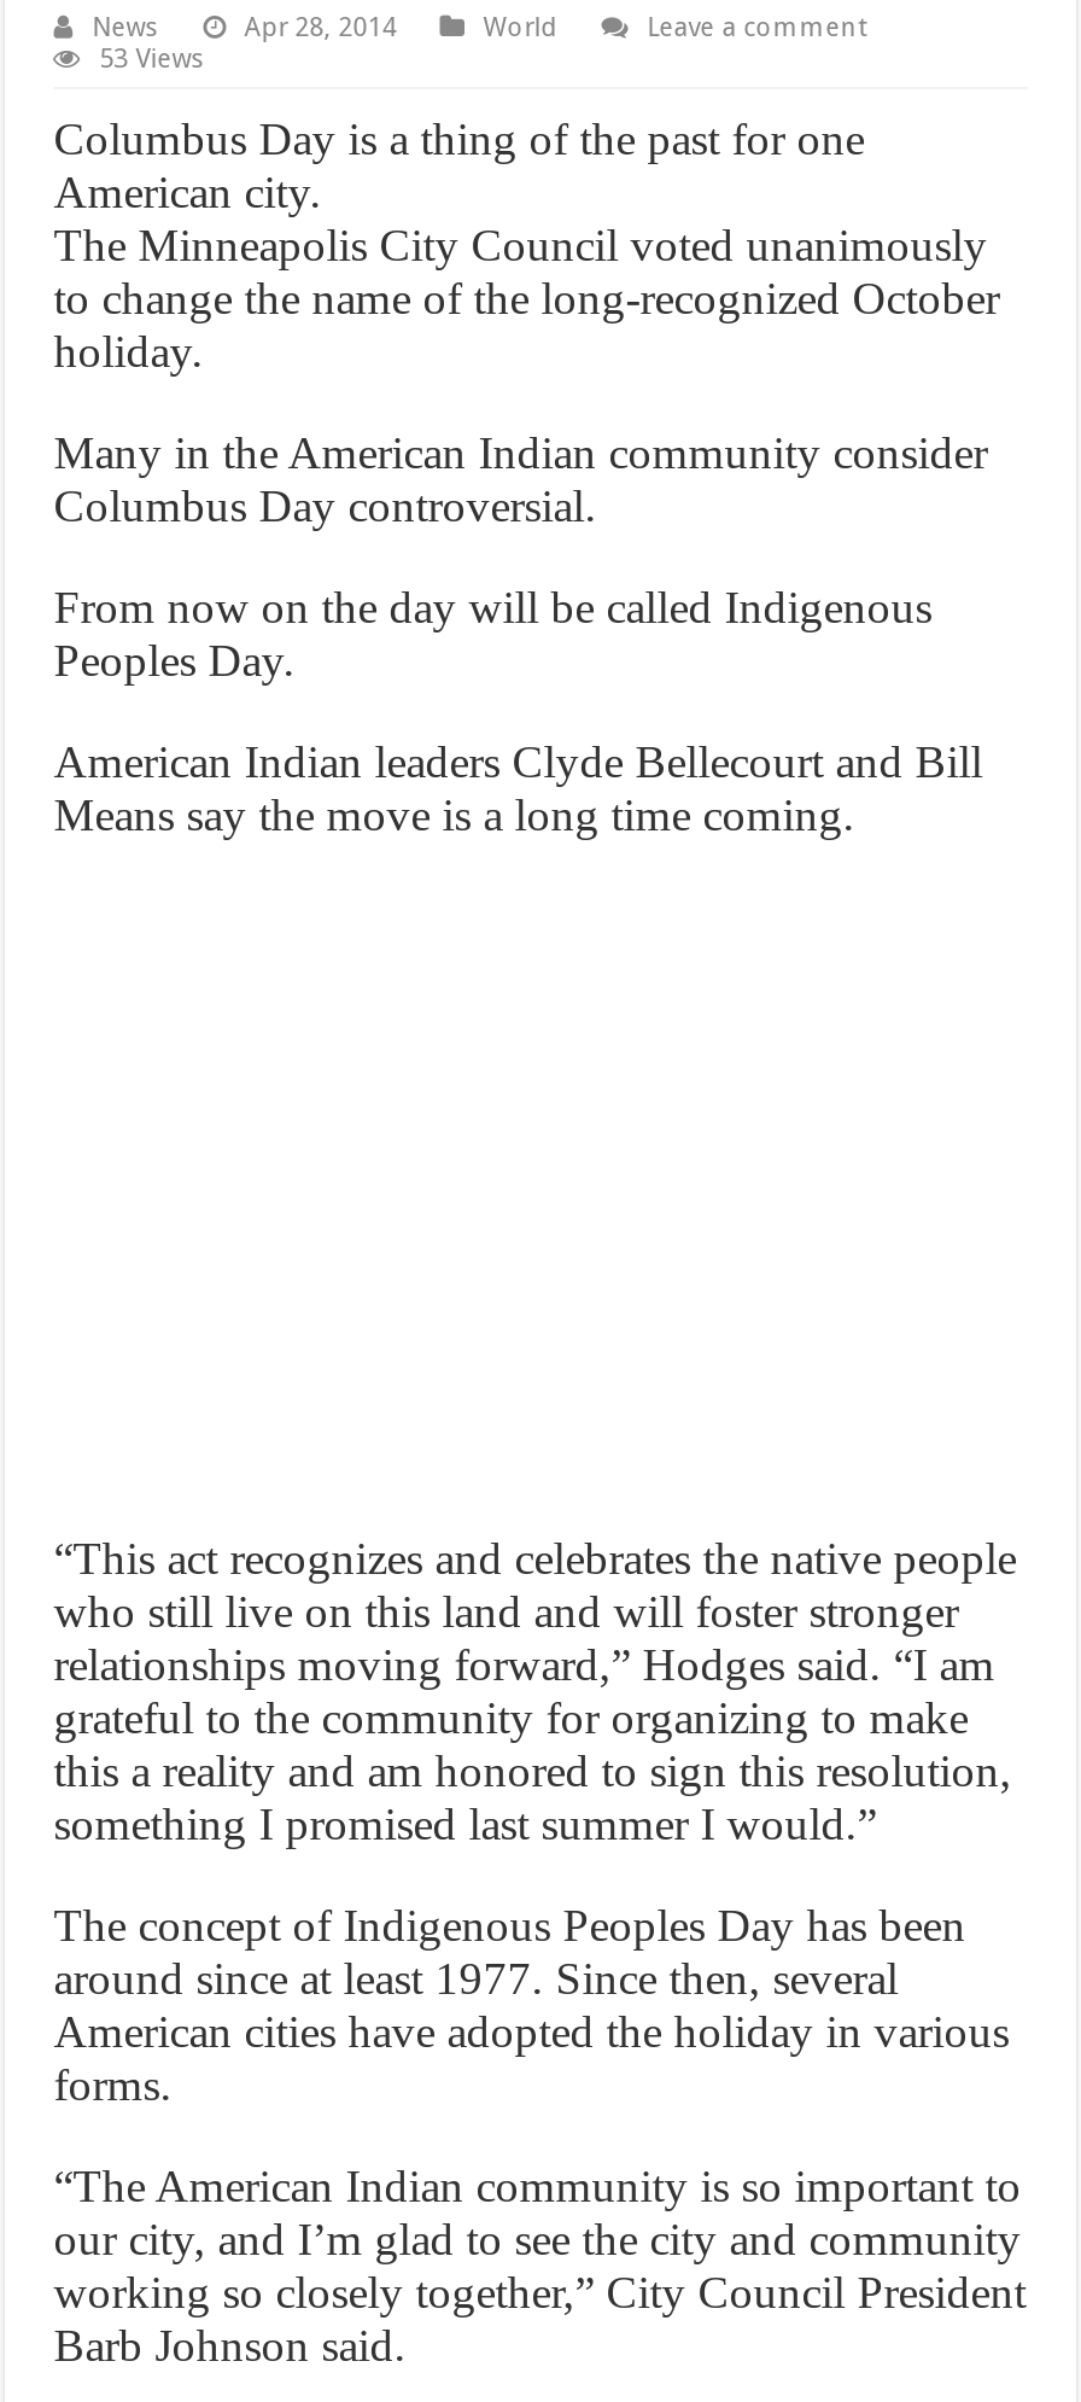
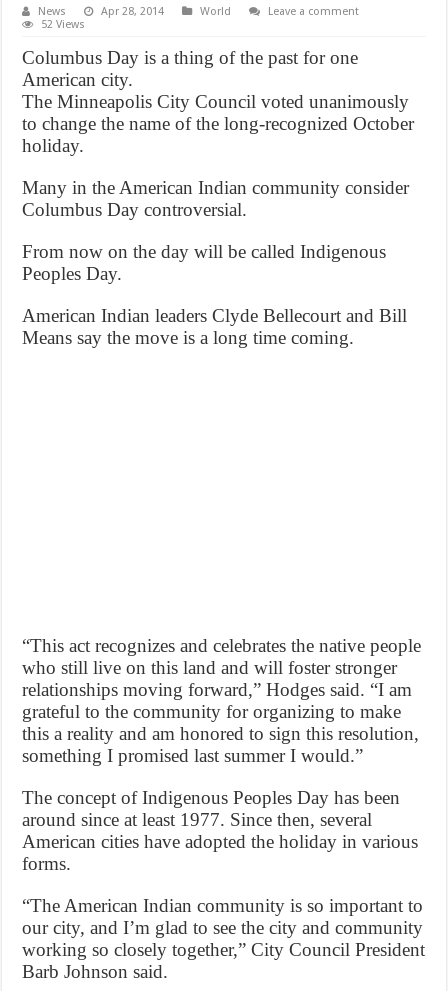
[99,43,206,74] 53 Views -> [41,18,85,31] 52 Views

